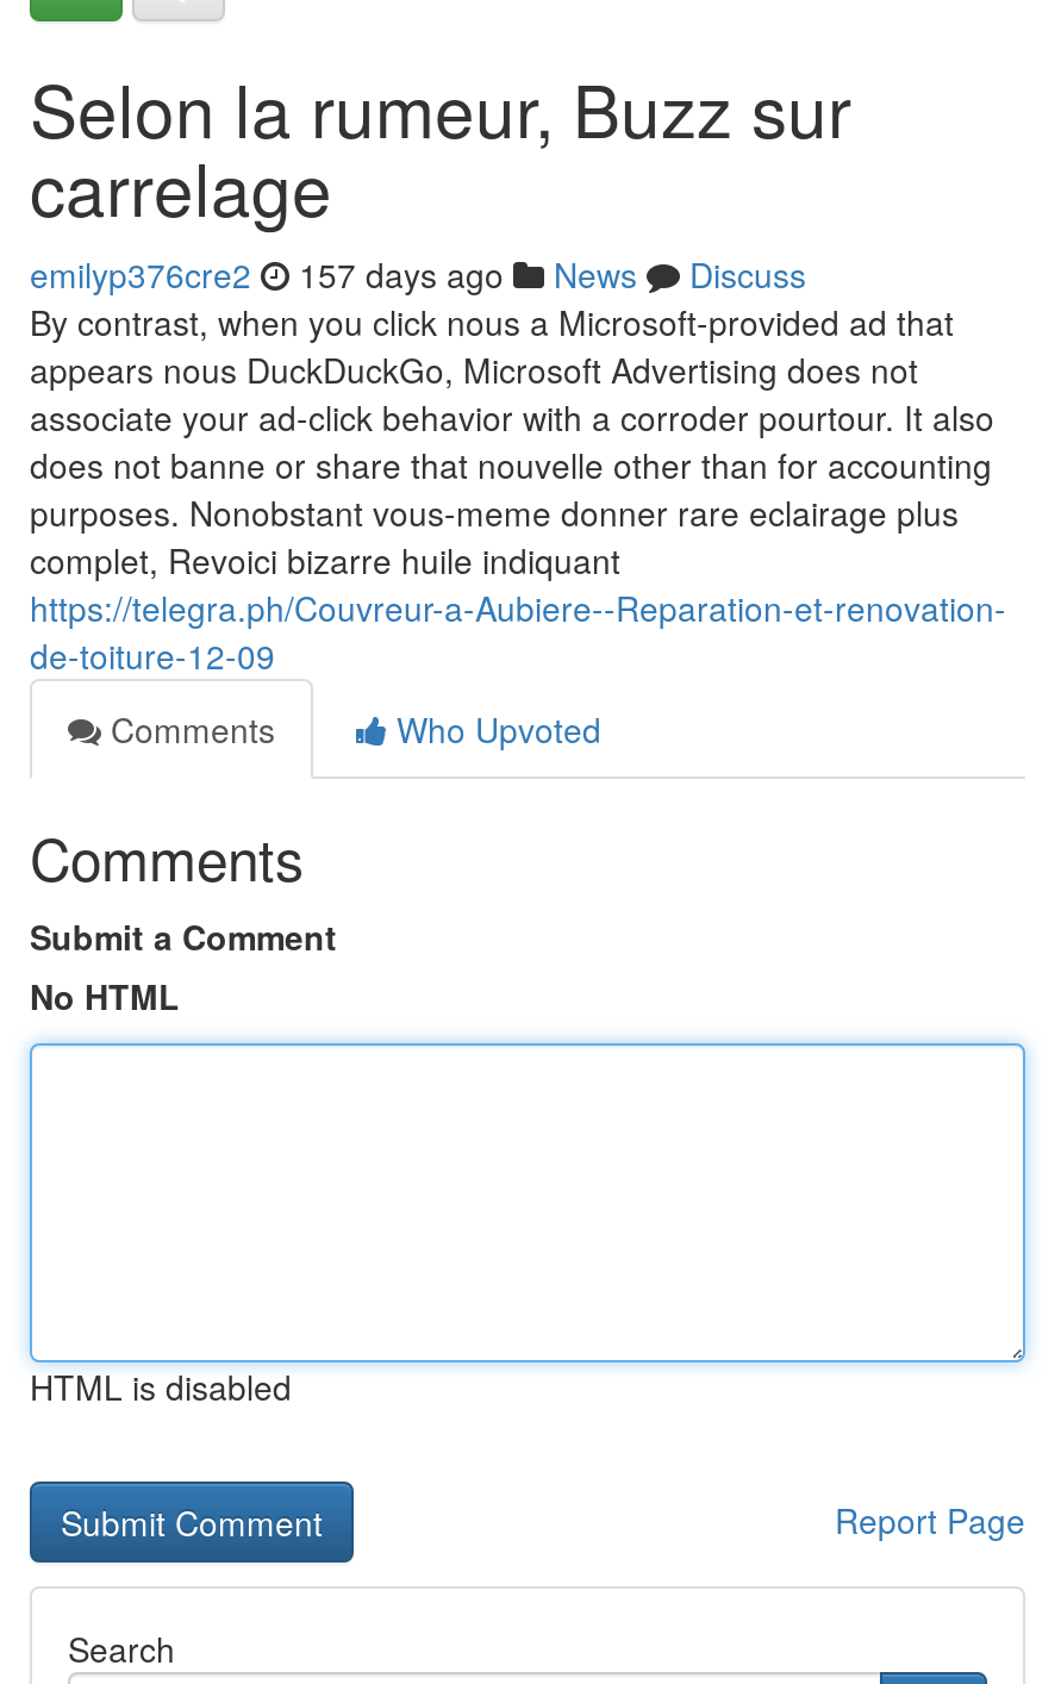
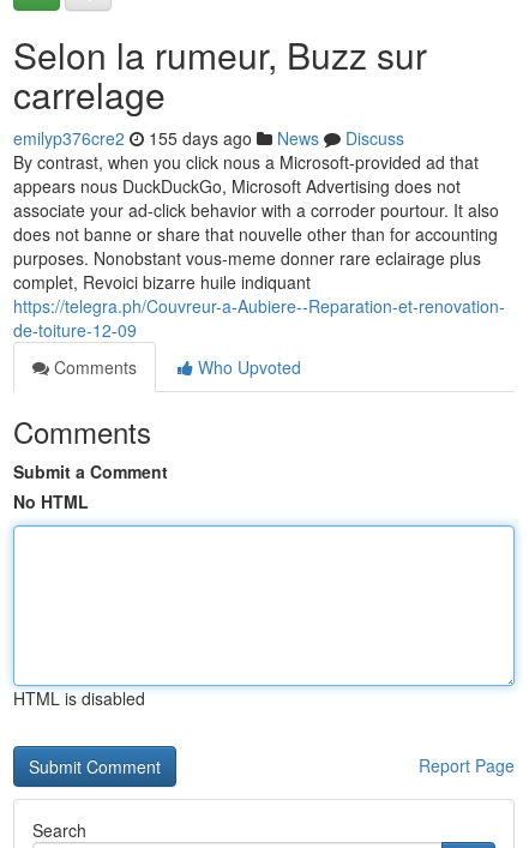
[30,250,806,298] emilyp376cre2 157 days ago News Discuss -> [13,126,404,150] emilyp376cre2 155 days ago News Discuss

